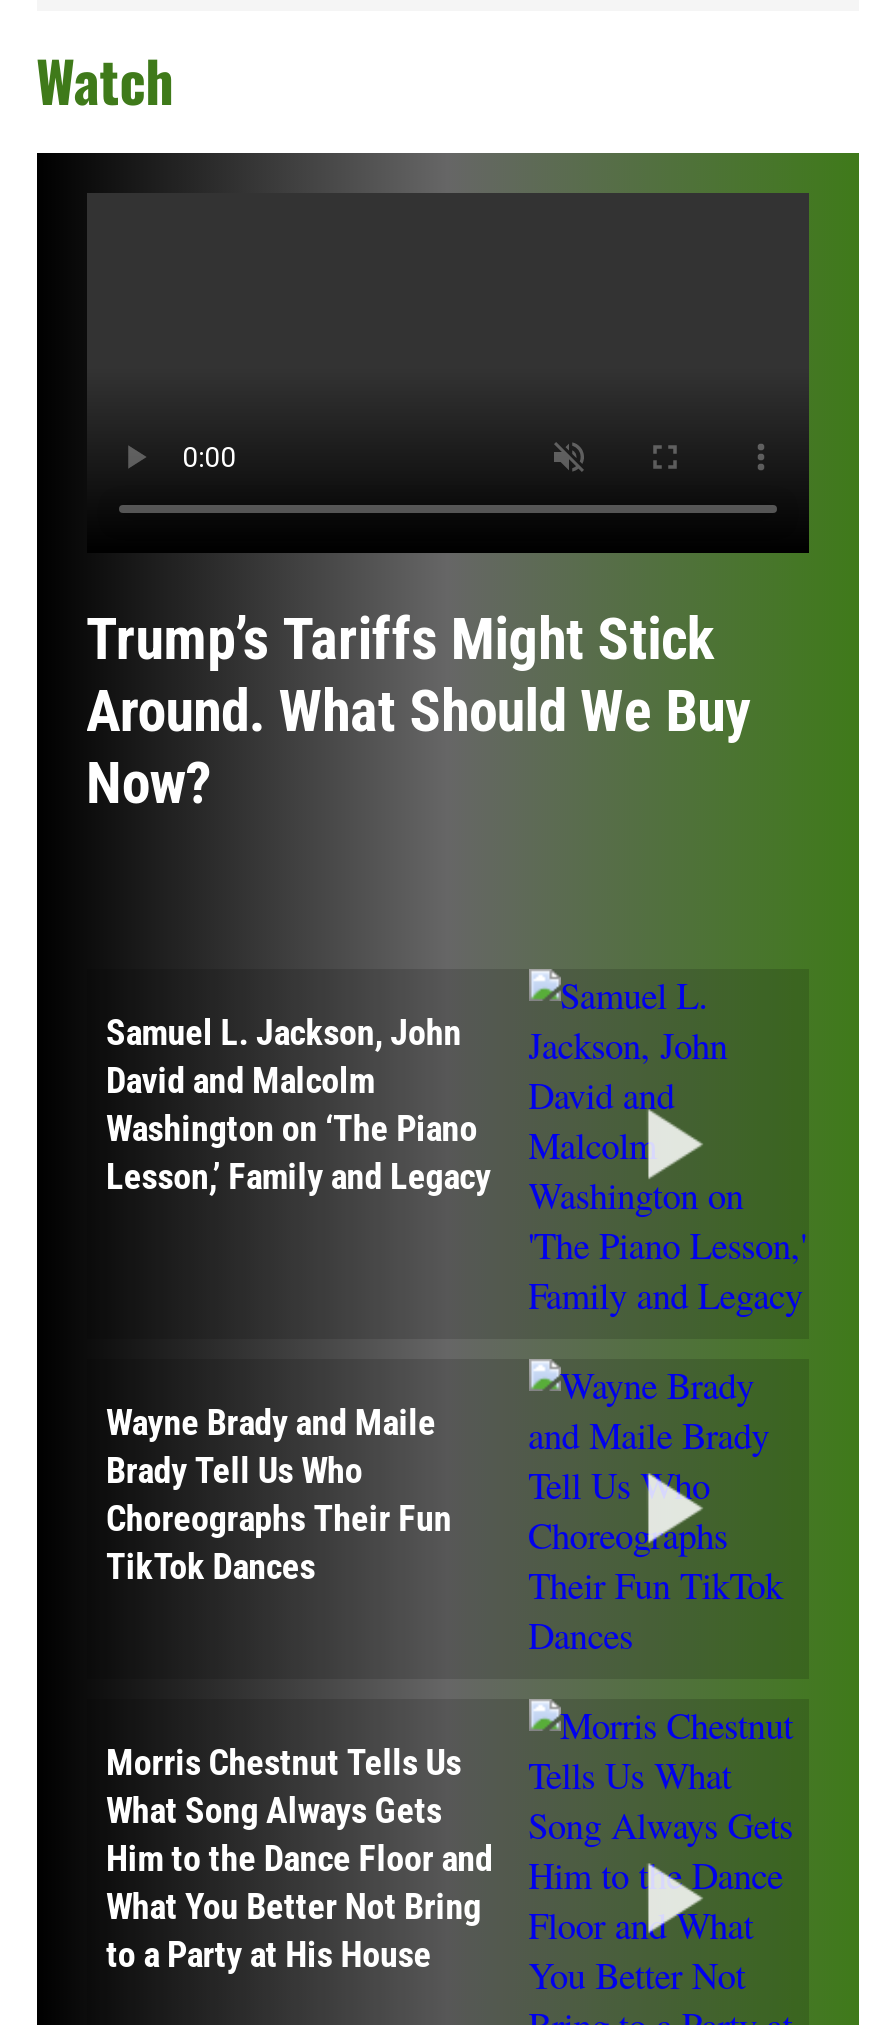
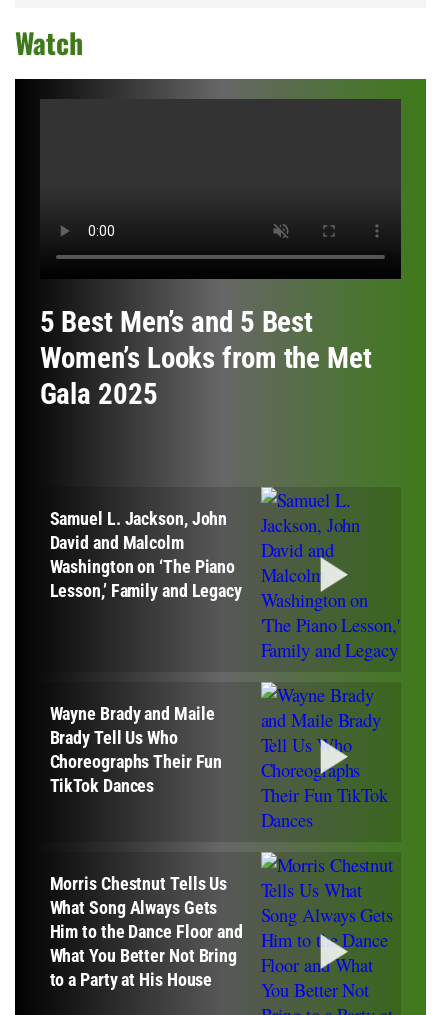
[86,606,751,818] Trump’s Tariffs Might Stick | Around. What Should We Buy | Now? -> [39,305,372,411] 5 Best Men’s and 5 Best | Women’s Looks from the Met | Gala 2025

